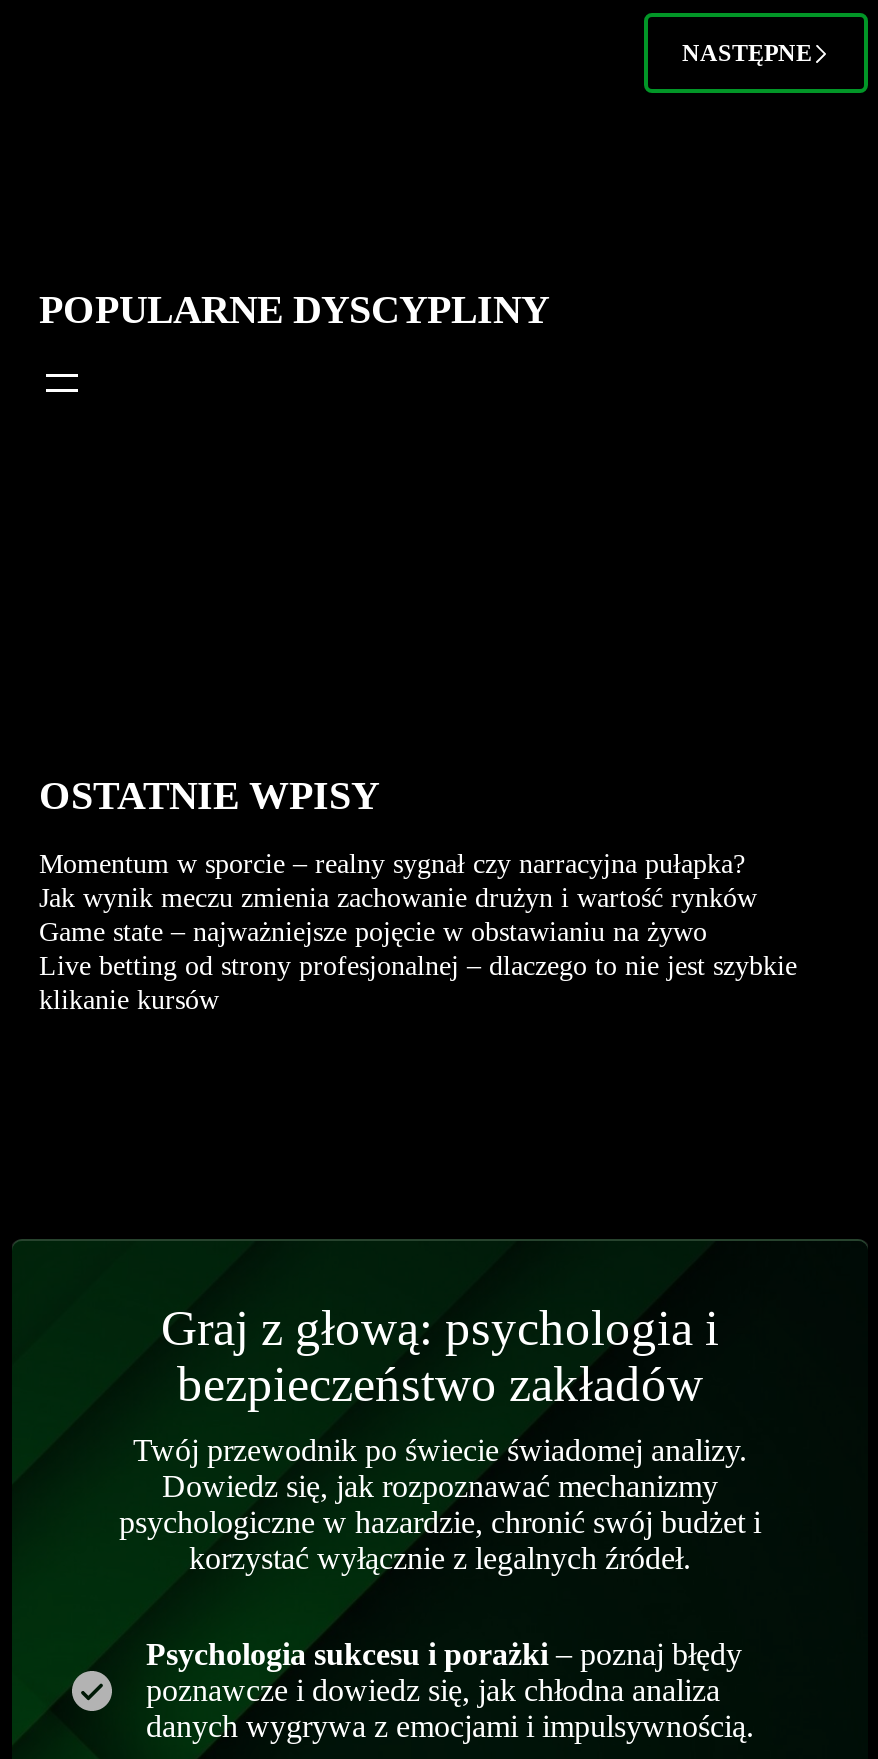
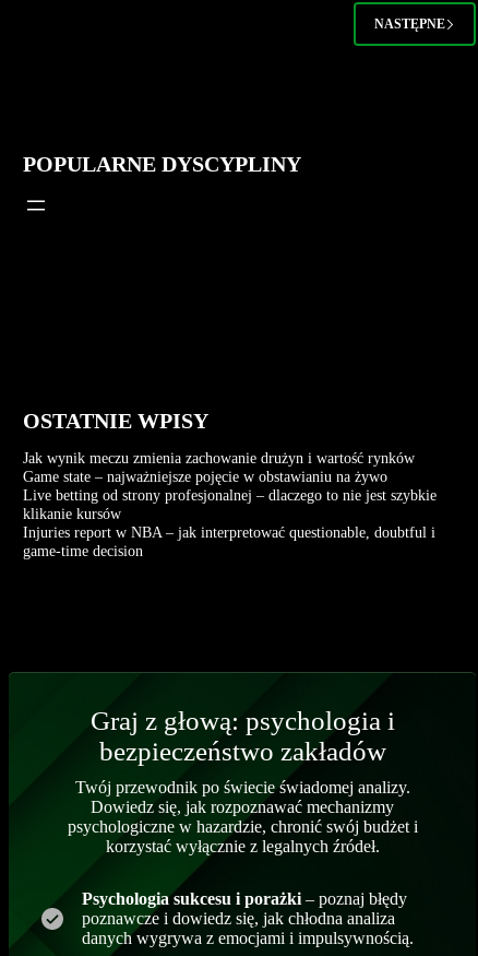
[39,847,745,879] Momentum w sporcie – realny sygnał czy narracyjna pułapka? -> none
moved [39,881,797,1015] -> [23,449,437,522]: Jak wynik meczu zmienia zachowanie drużyn i wartość rynków | Game state – najważniejsze pojęcie w obstawianiu na żywo | Live betting od strony profesjonalnej – dlaczego to nie jest szybkie | klikanie kursów
none -> [23,523,436,559] Injuries report w NBA – jak interpretować questionable, doubtful i | game-time decision

